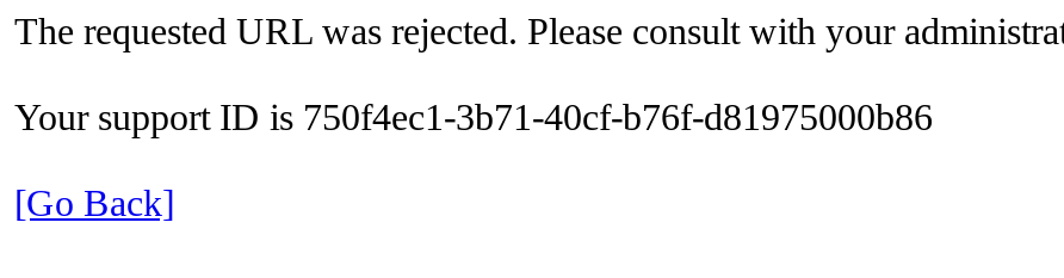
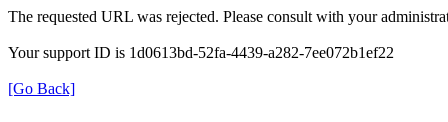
[14,97,933,137] Your support ID is 750f4ec1-3b71-40cf-b76f-d81975000b86 -> [8,44,394,61] Your support ID is 1d0613bd-52fa-4439-a282-7ee072b1ef22

